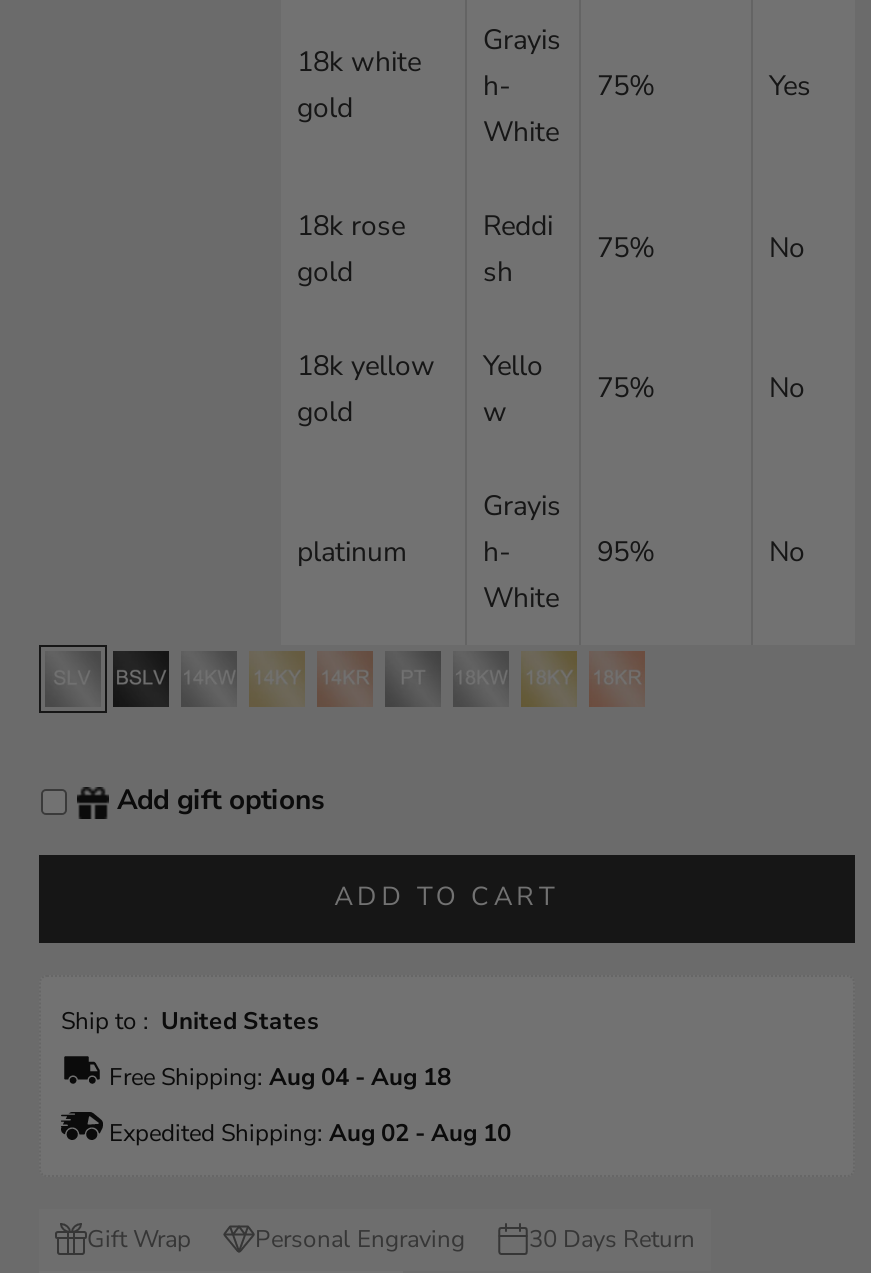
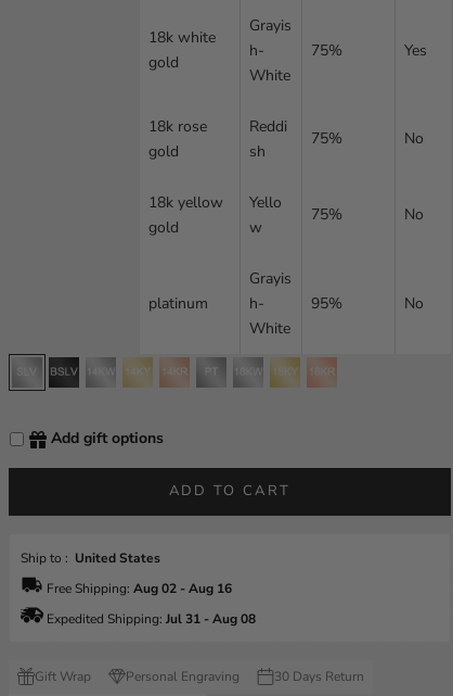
[103,1061,451,1093] Free Shipping: Aug 04 - Aug 18 -> [43,580,232,597] Free Shipping: Aug 02 - Aug 16
[103,1117,511,1149] Expedited Shipping: Aug 02 - Aug 10 -> [43,610,256,627] Expedited Shipping: Jul 31 - Aug 08

